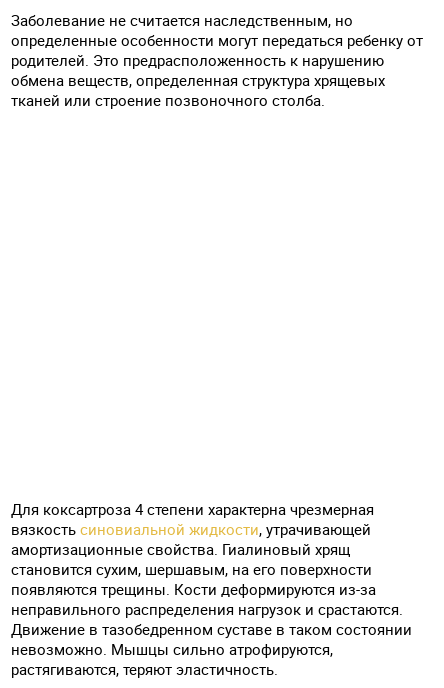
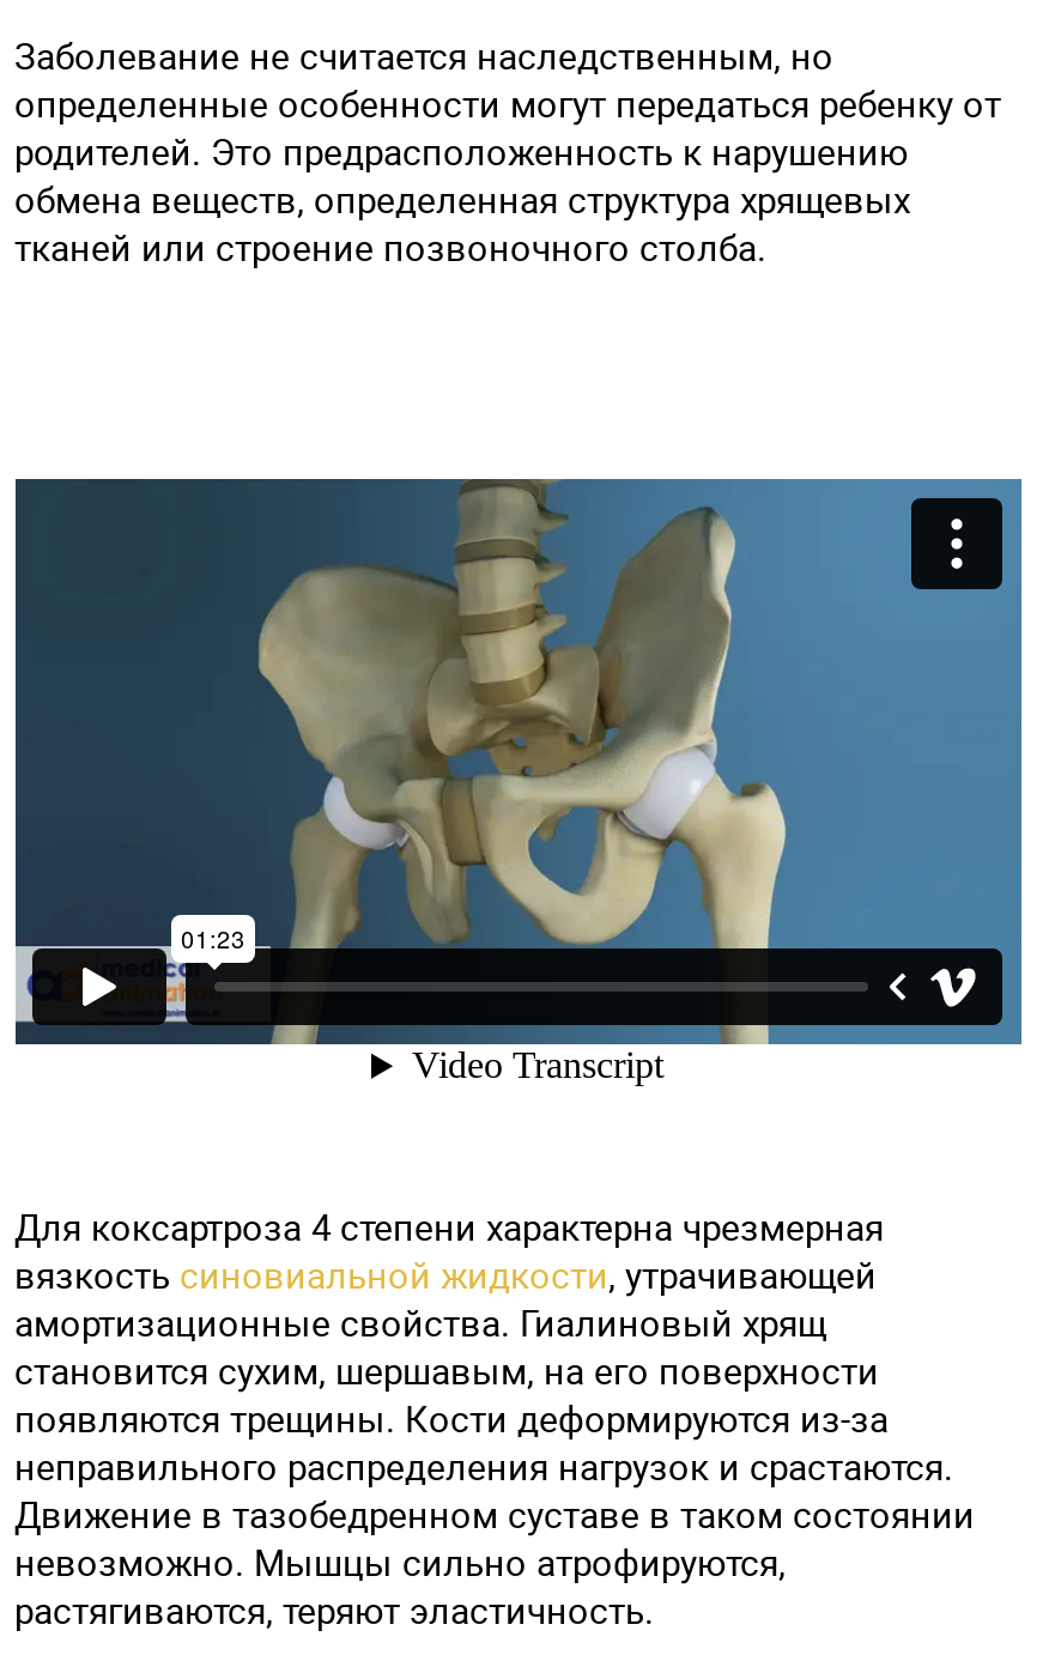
none -> [13,477,1024,1090] [image]

